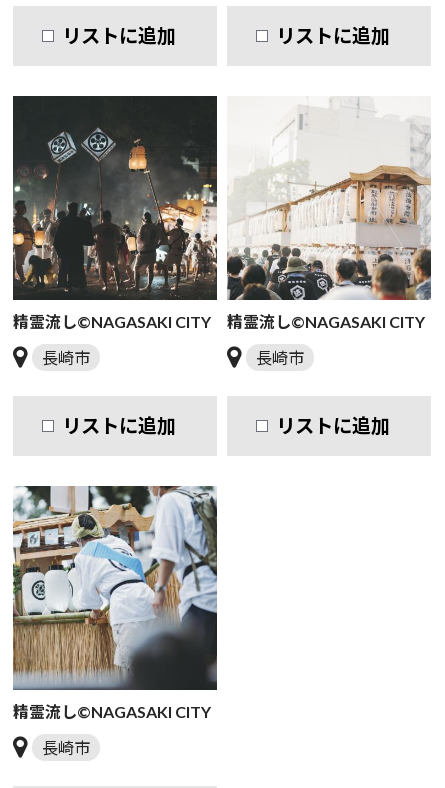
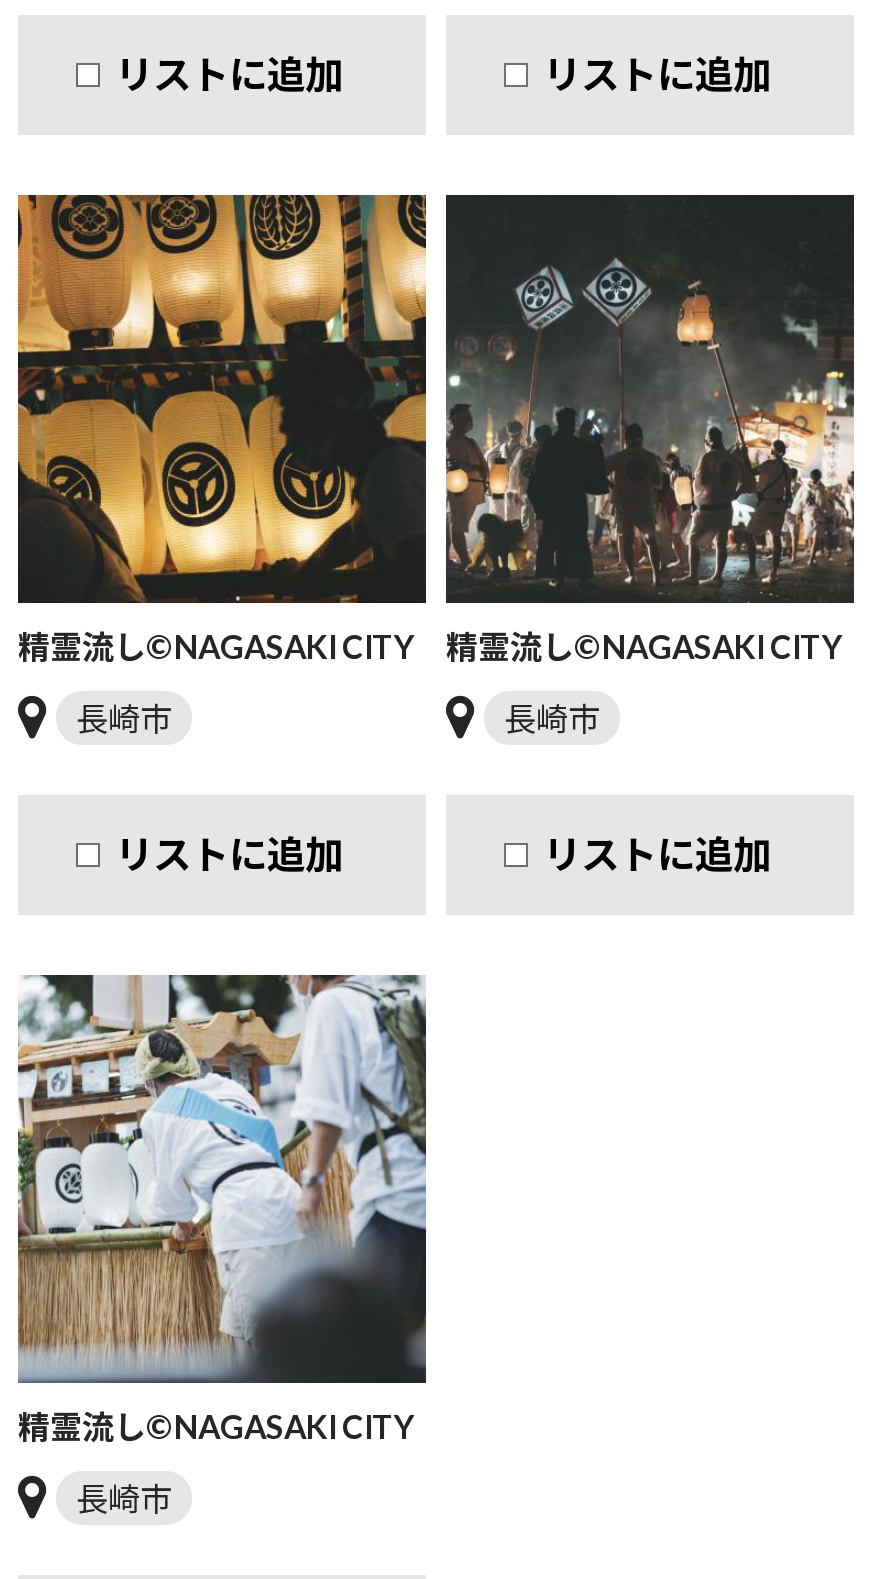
[12,95,218,300] [image] -> [16,193,428,603] [image]
[227,96,432,301] [image] -> [444,193,856,605] [image]

